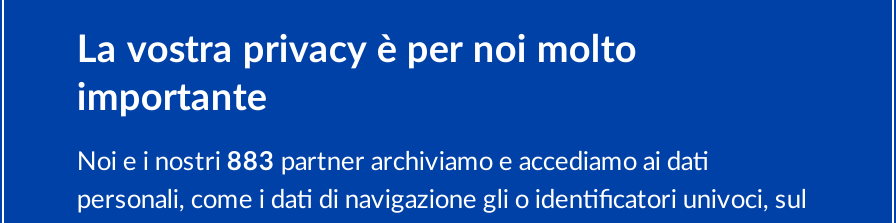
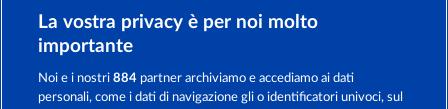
[77,150,709,176] Noi e i nostri 883 partner archiviamo e accediamo ai dati -> [38,72,354,85] Noi e i nostri 884 partner archiviamo e accediamo ai dati

